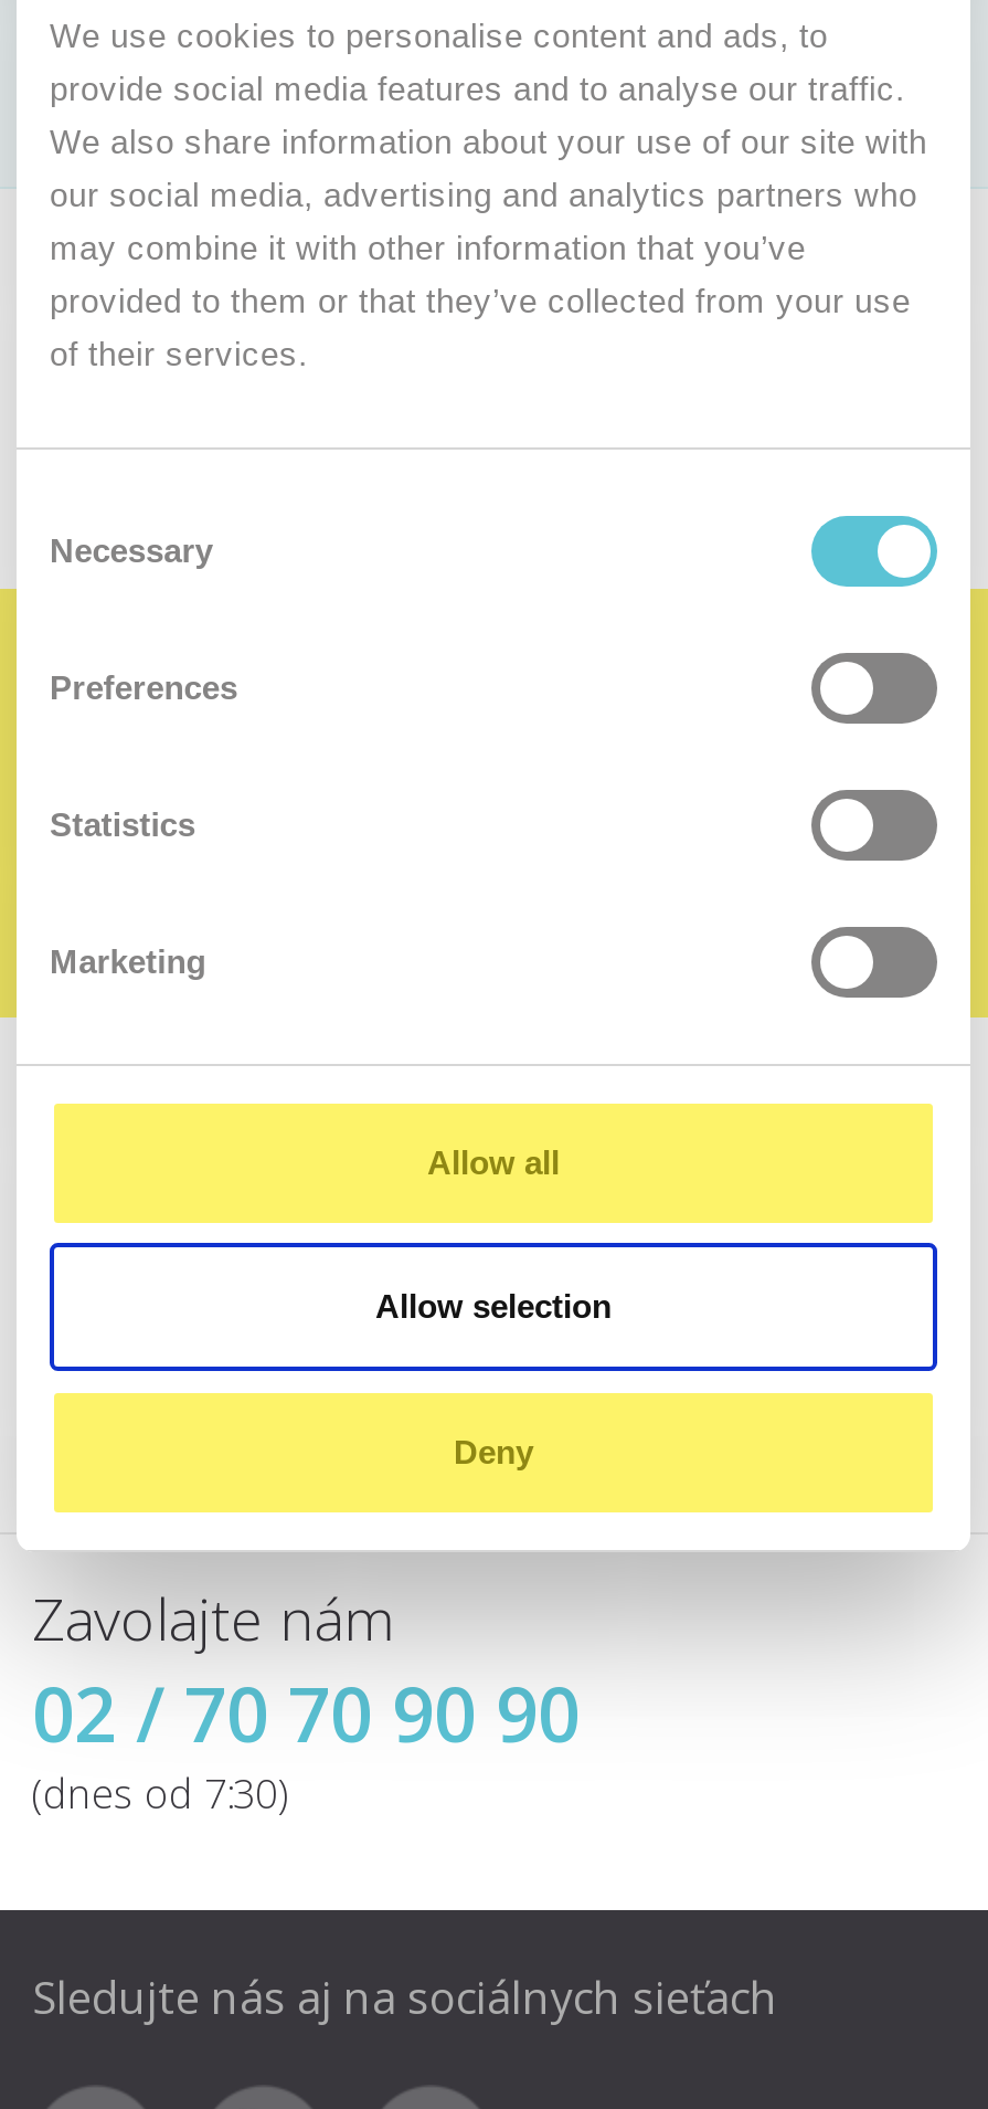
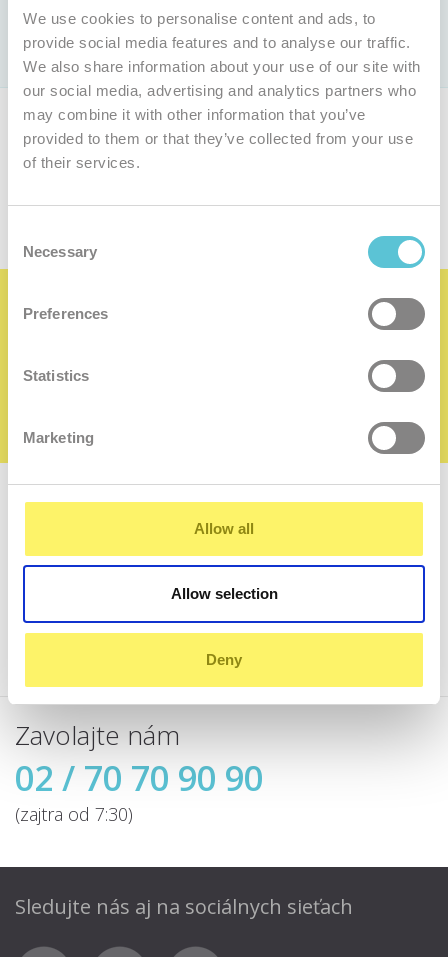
[32,1767,288,1820] (dnes od 7:30) -> [15,802,133,826] (zajtra od 7:30)

